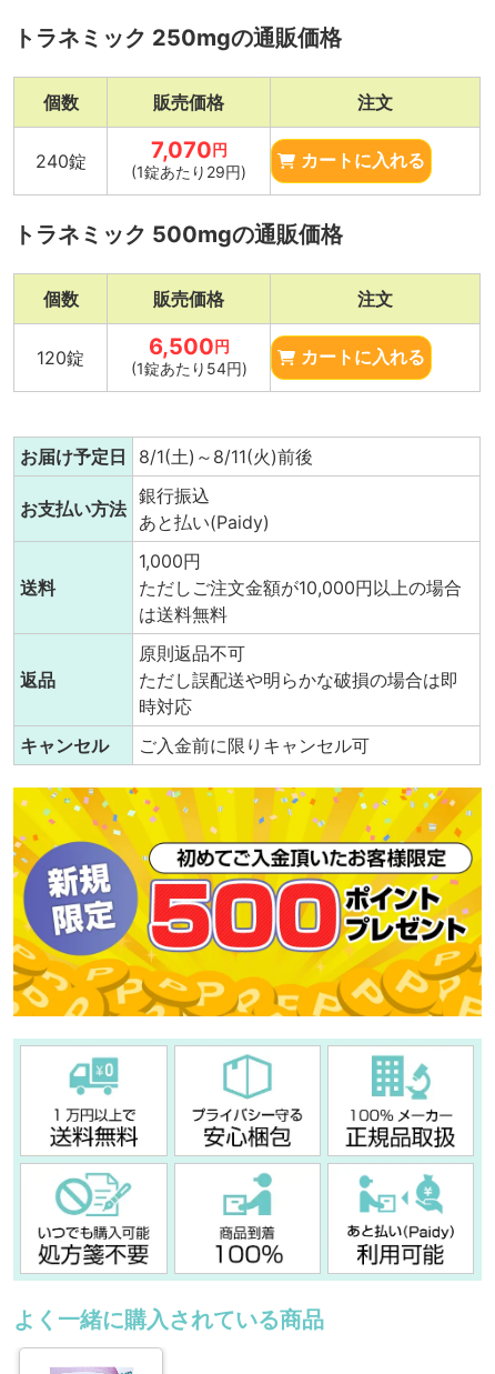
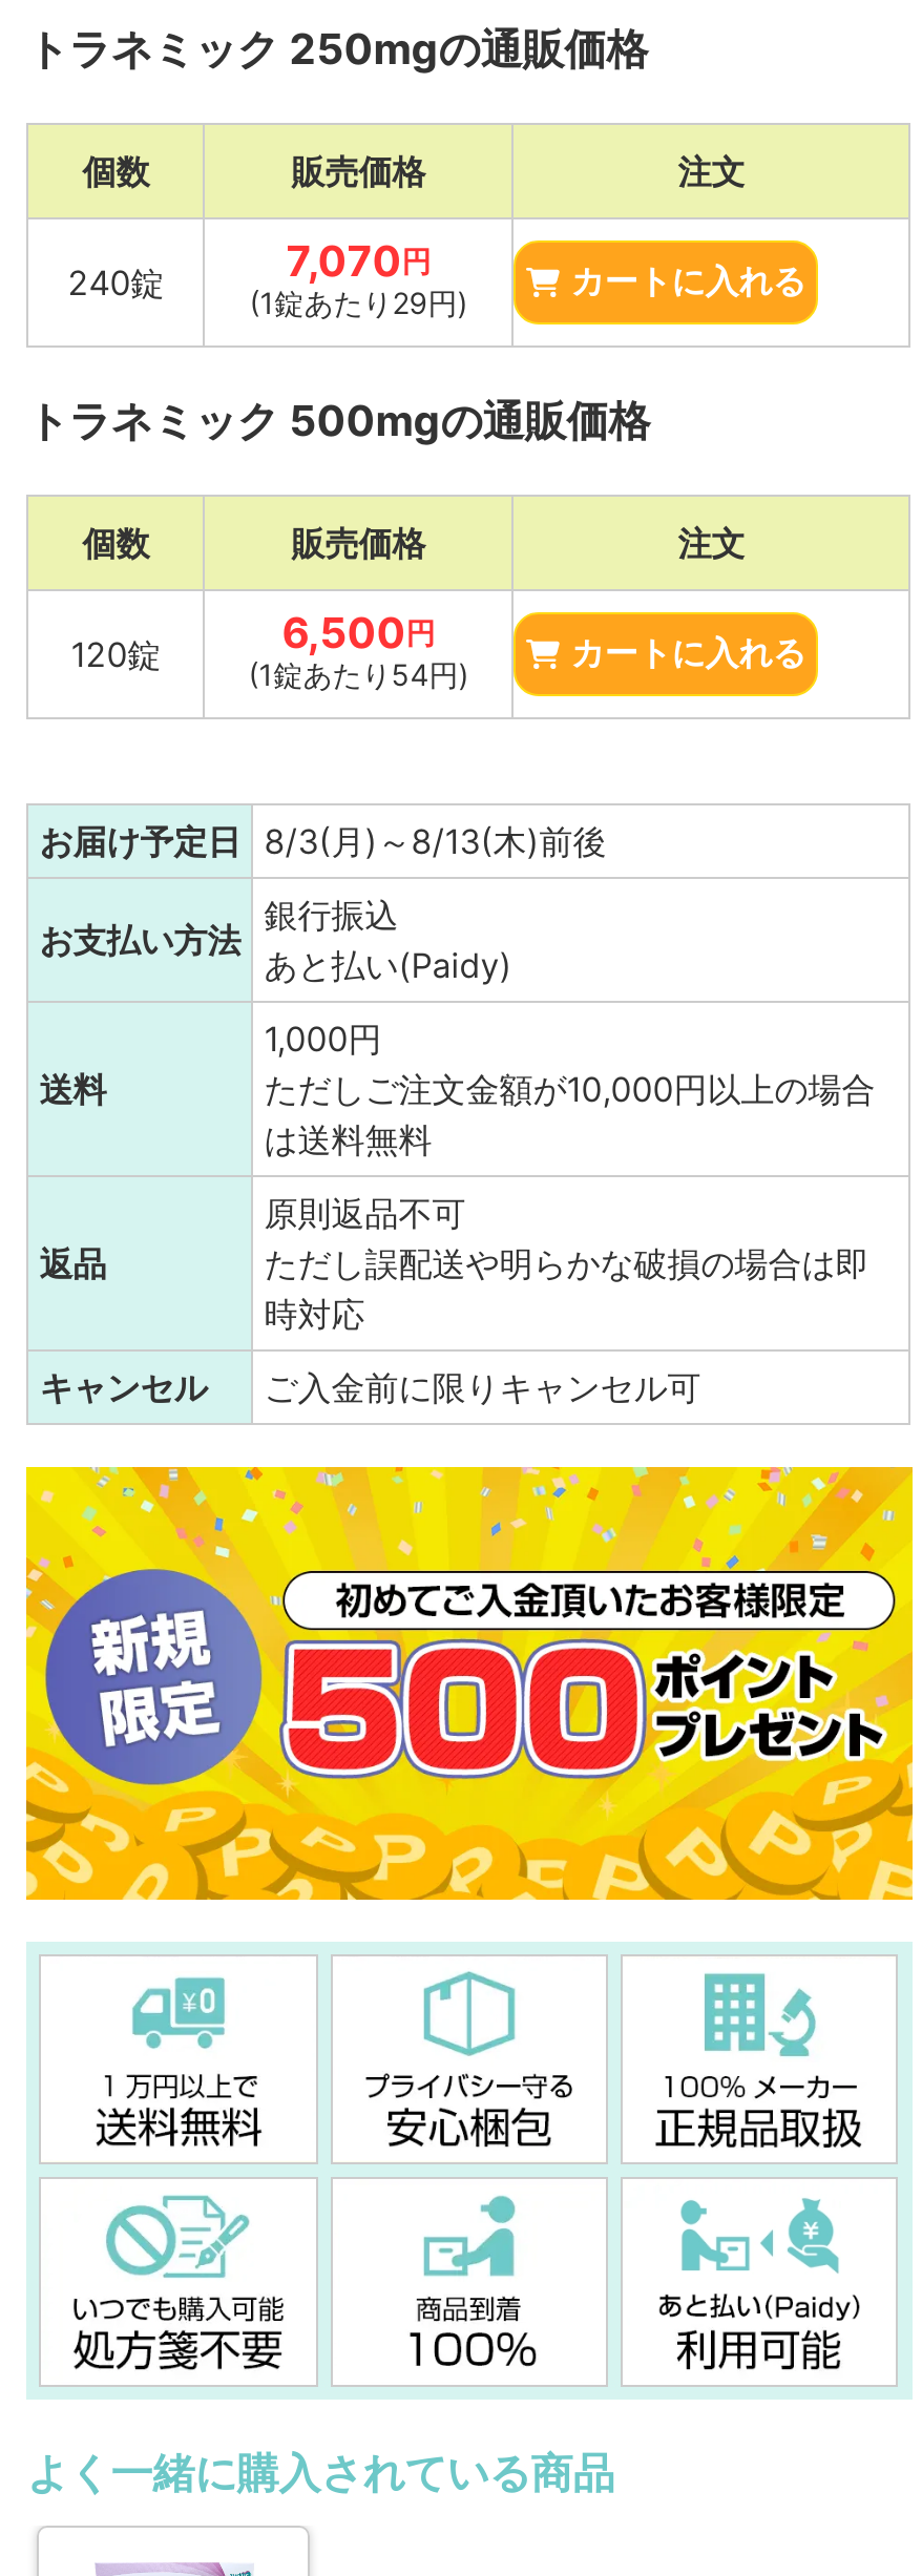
[20,445,313,467] お届け予定日 8/1(土)～8/11(火)前後 -> [39,820,606,862] お届け予定日 8/3(月)～8/13(木)前後

